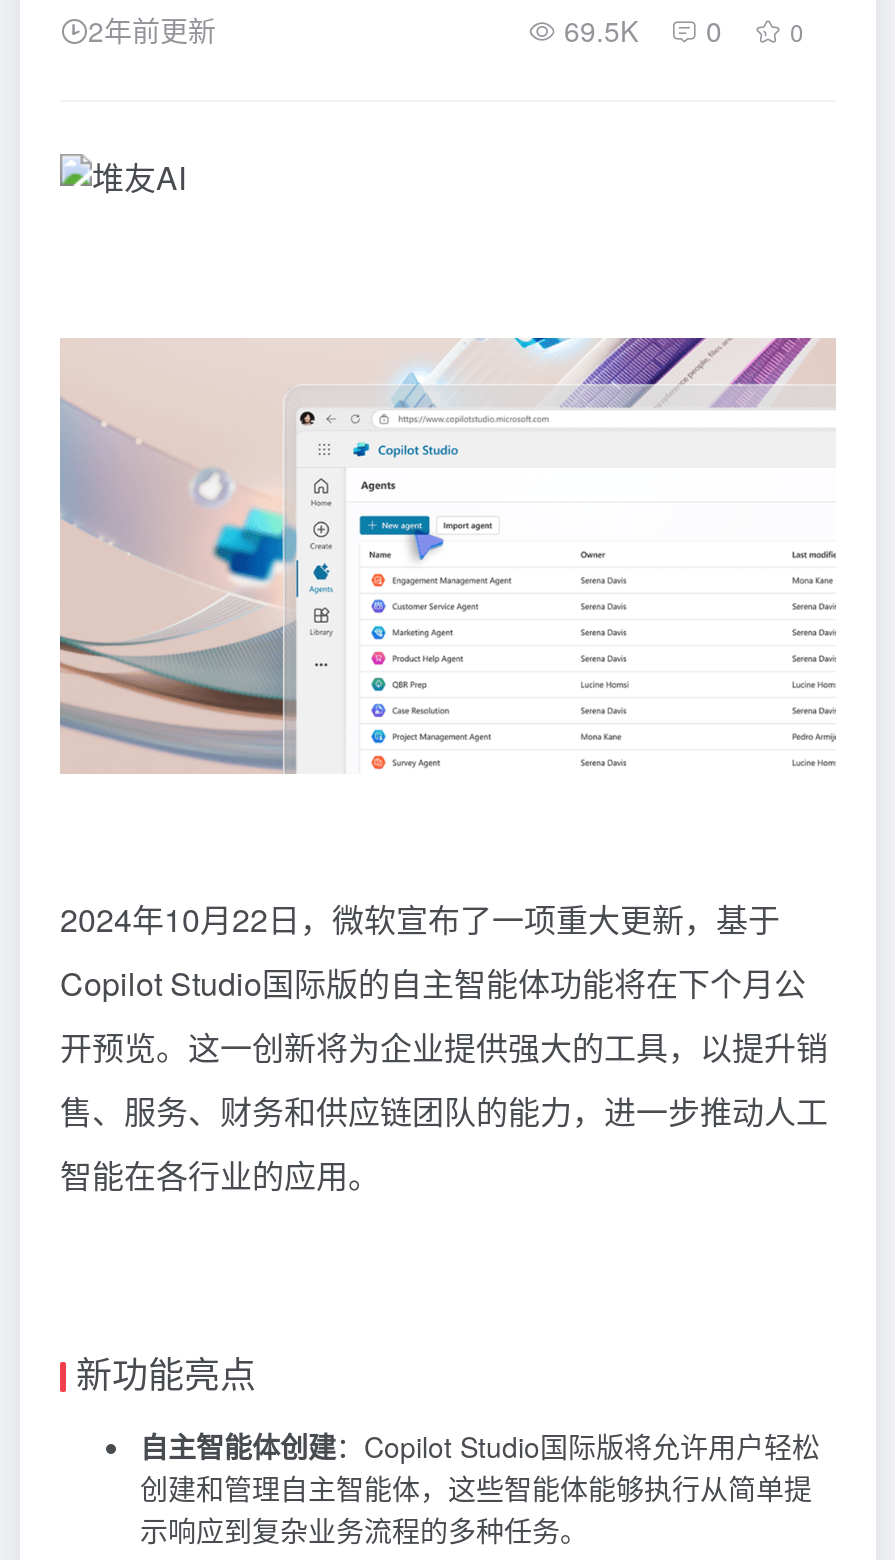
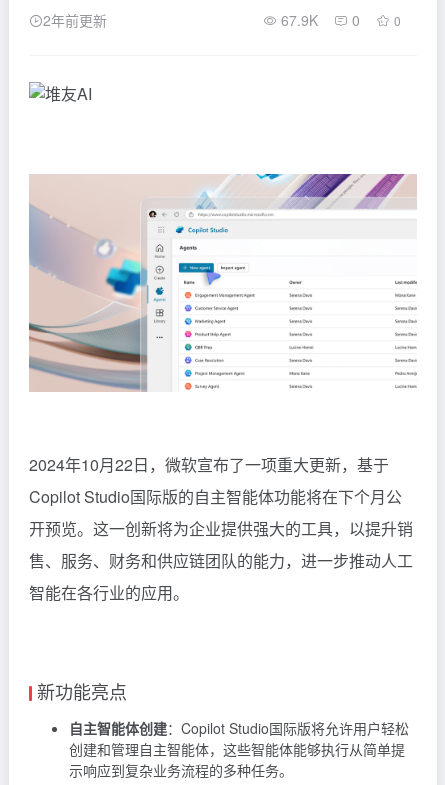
[556,10,804,50] 69.5K 0 0 -> [277,10,401,30] 67.9K 0 0

